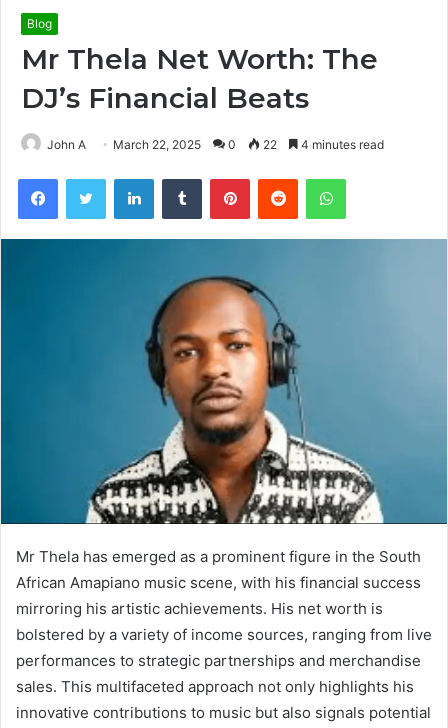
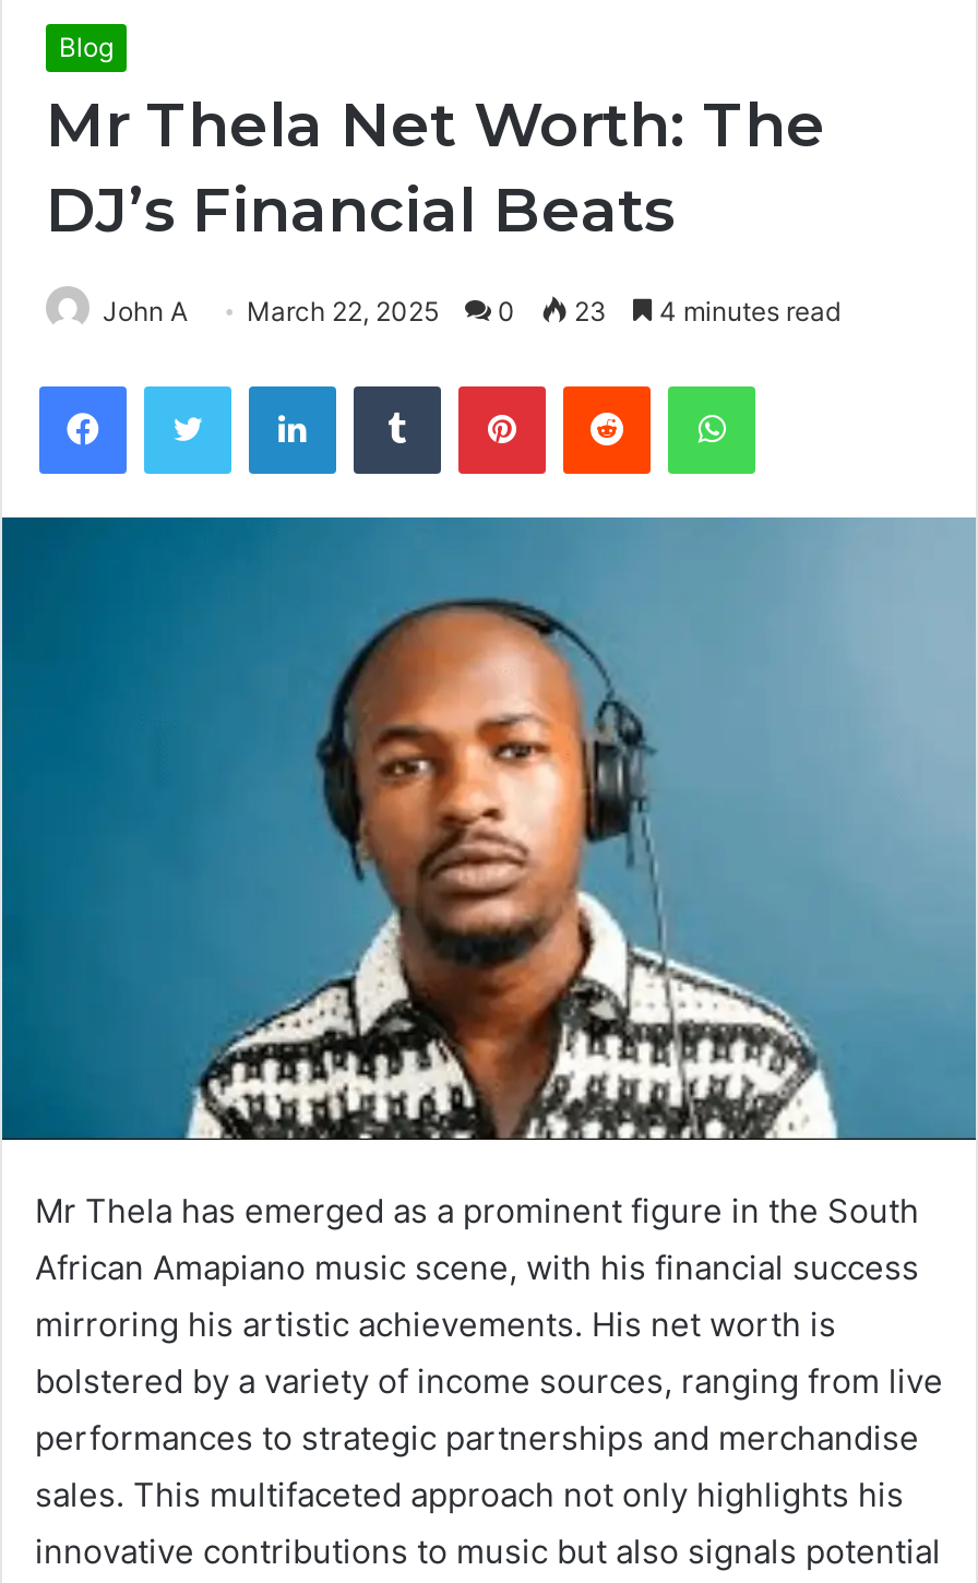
[47,137,384,152] John A March 22, 2025 0 22 4 minutes read -> [103,295,840,328] John A March 22, 2025 0 23 4 minutes read

